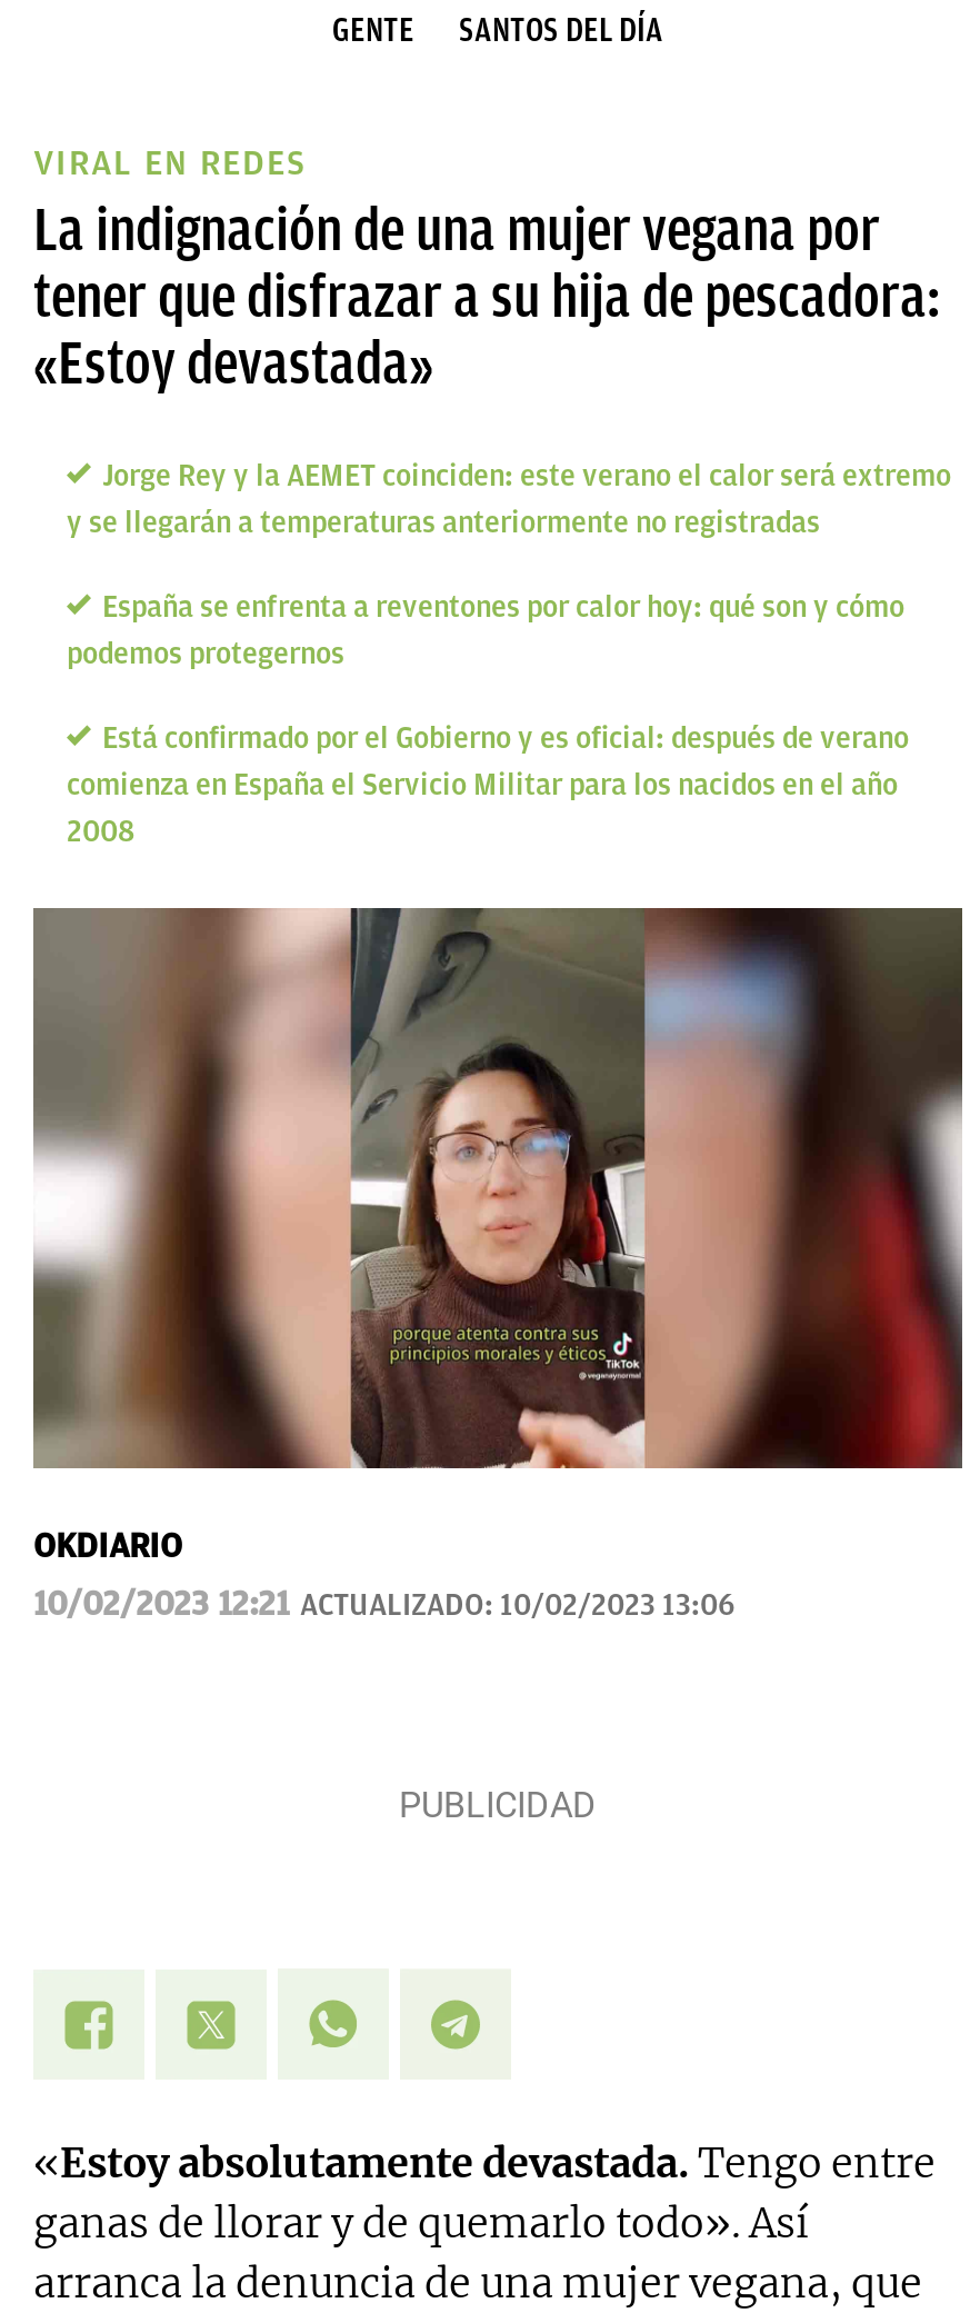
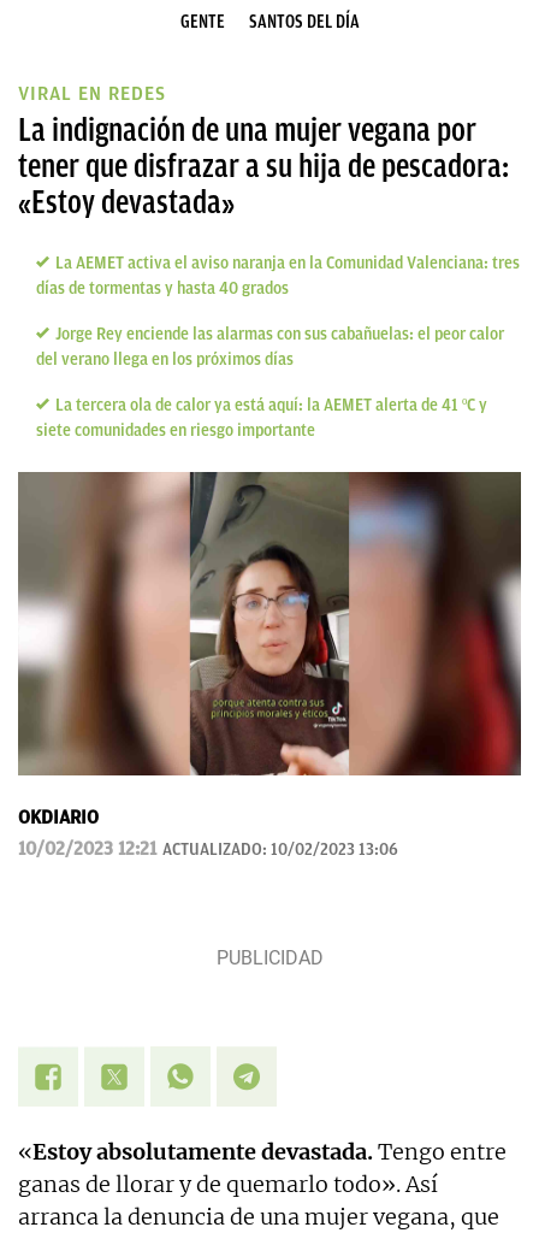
[67,459,951,539] Jorge Rey y la AEMET coinciden: este verano el calor será extremo | y se llegarán a temperaturas anteriormente no registradas -> [36,254,520,297] La AEMET activa el aviso naranja en la Comunidad Valenciana: tres | días de tormentas y hasta 40 grados
[67,590,904,670] España se enfrenta a reventones por calor hoy: qué son y cómo | podemos protegernos -> [36,325,504,368] Jorge Rey enciende las alarmas con sus cabañuelas: el peor calor | del verano llega en los próximos días
[67,721,909,848] Está confirmado por el Gobierno y es oficial: después de verano | comienza en España el Servicio Militar para los nacidos en el año | 2008 -> [36,396,487,439] La tercera ola de calor ya está aquí: la AEMET alerta de 41 ºC y | siete comunidades en riesgo importante

